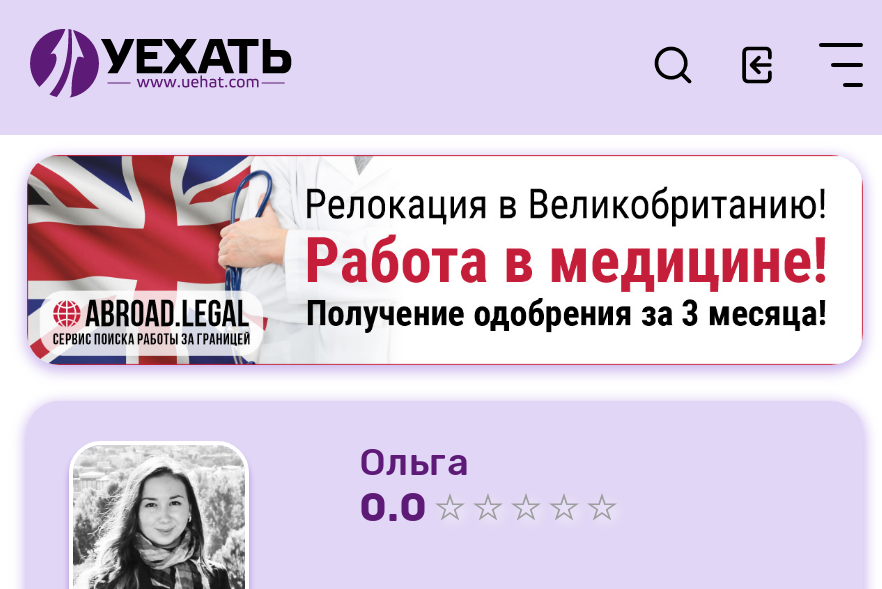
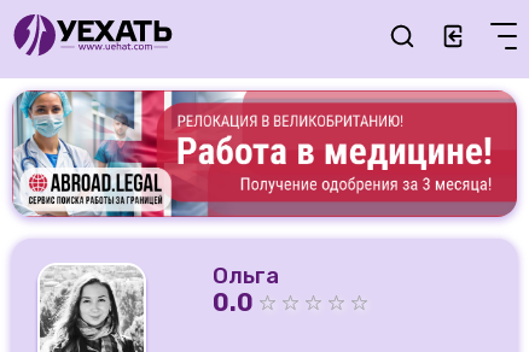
[27,155,863,367] [image] -> [12,89,518,218] [image]

